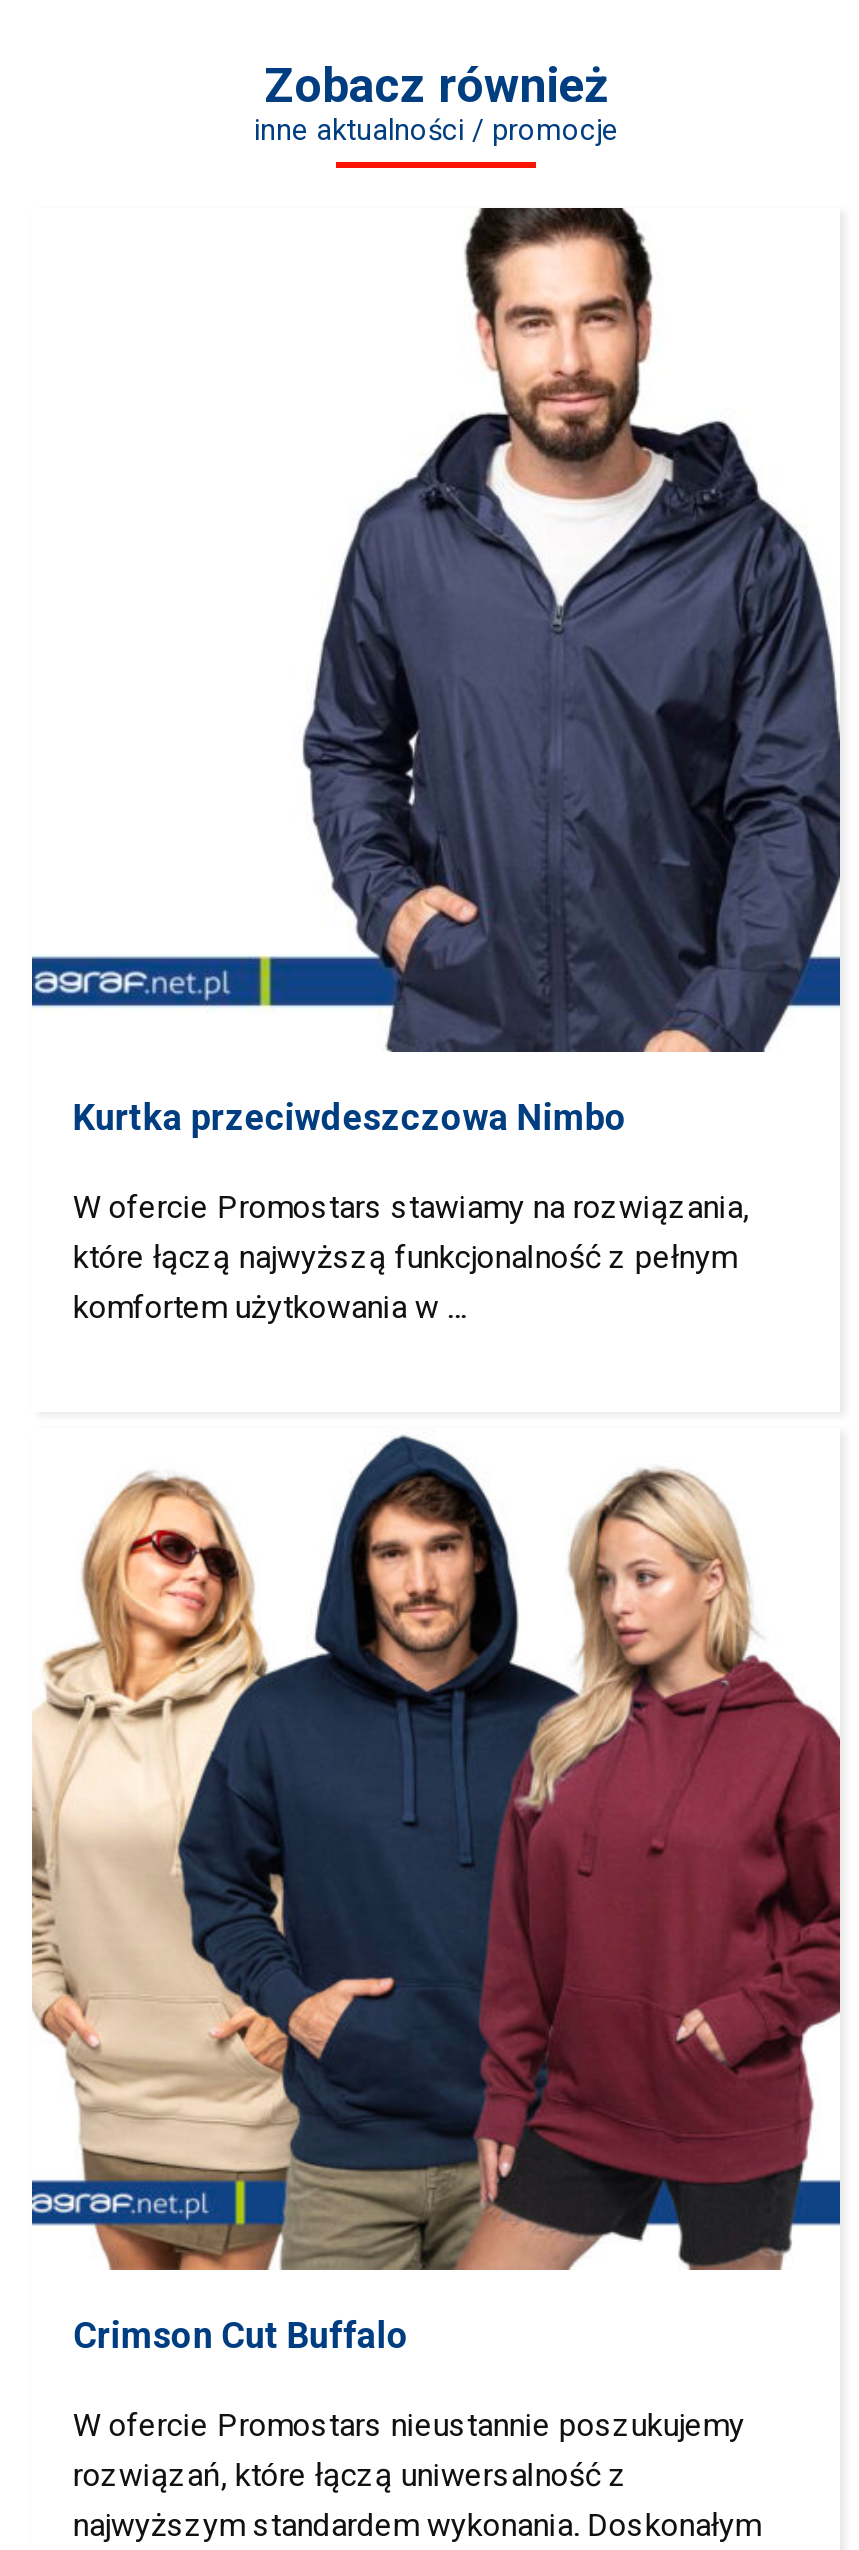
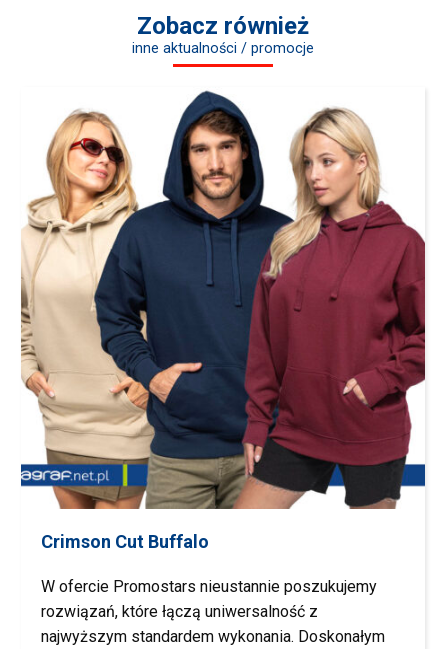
[32,206,842,1325] [image] | Kurtka przeciwdeszczowa Nimbo | W ofercie Promostars stawiamy na rozwiązania, | które łączą najwyższą funkcjonalność z pełnym | komfortem użytkowania w … -> none

